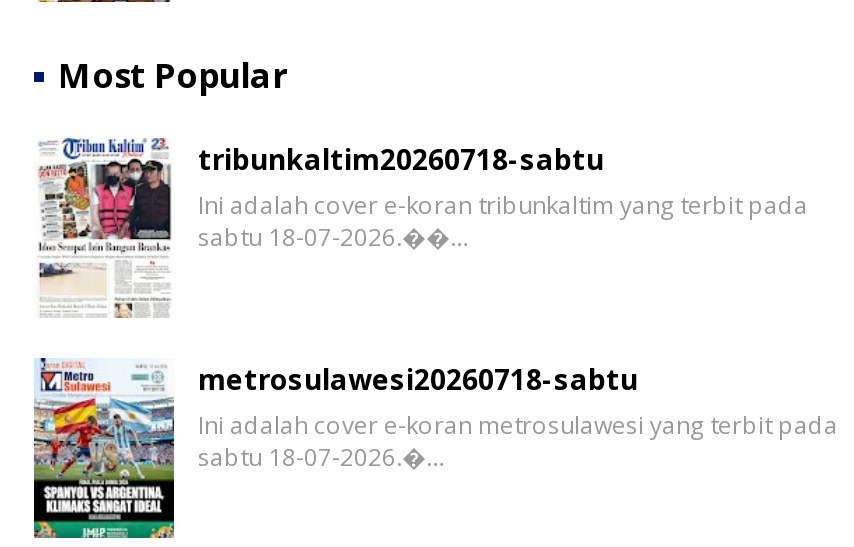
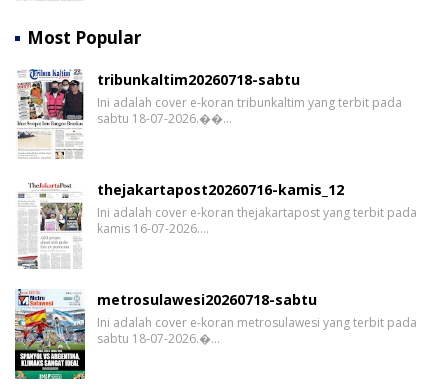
none -> [18,180,417,269] [image] | thejakartapost20260716-kamis_12 | Ini adalah cover e-koran thejakartapost yang terbit pada | kamis 16-07-2026.…

